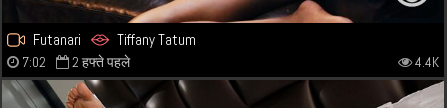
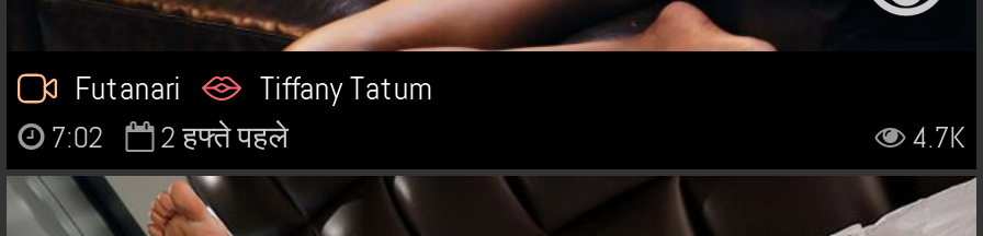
[415,53,439,71] 4.4K -> [912,117,965,156] 4.7K

